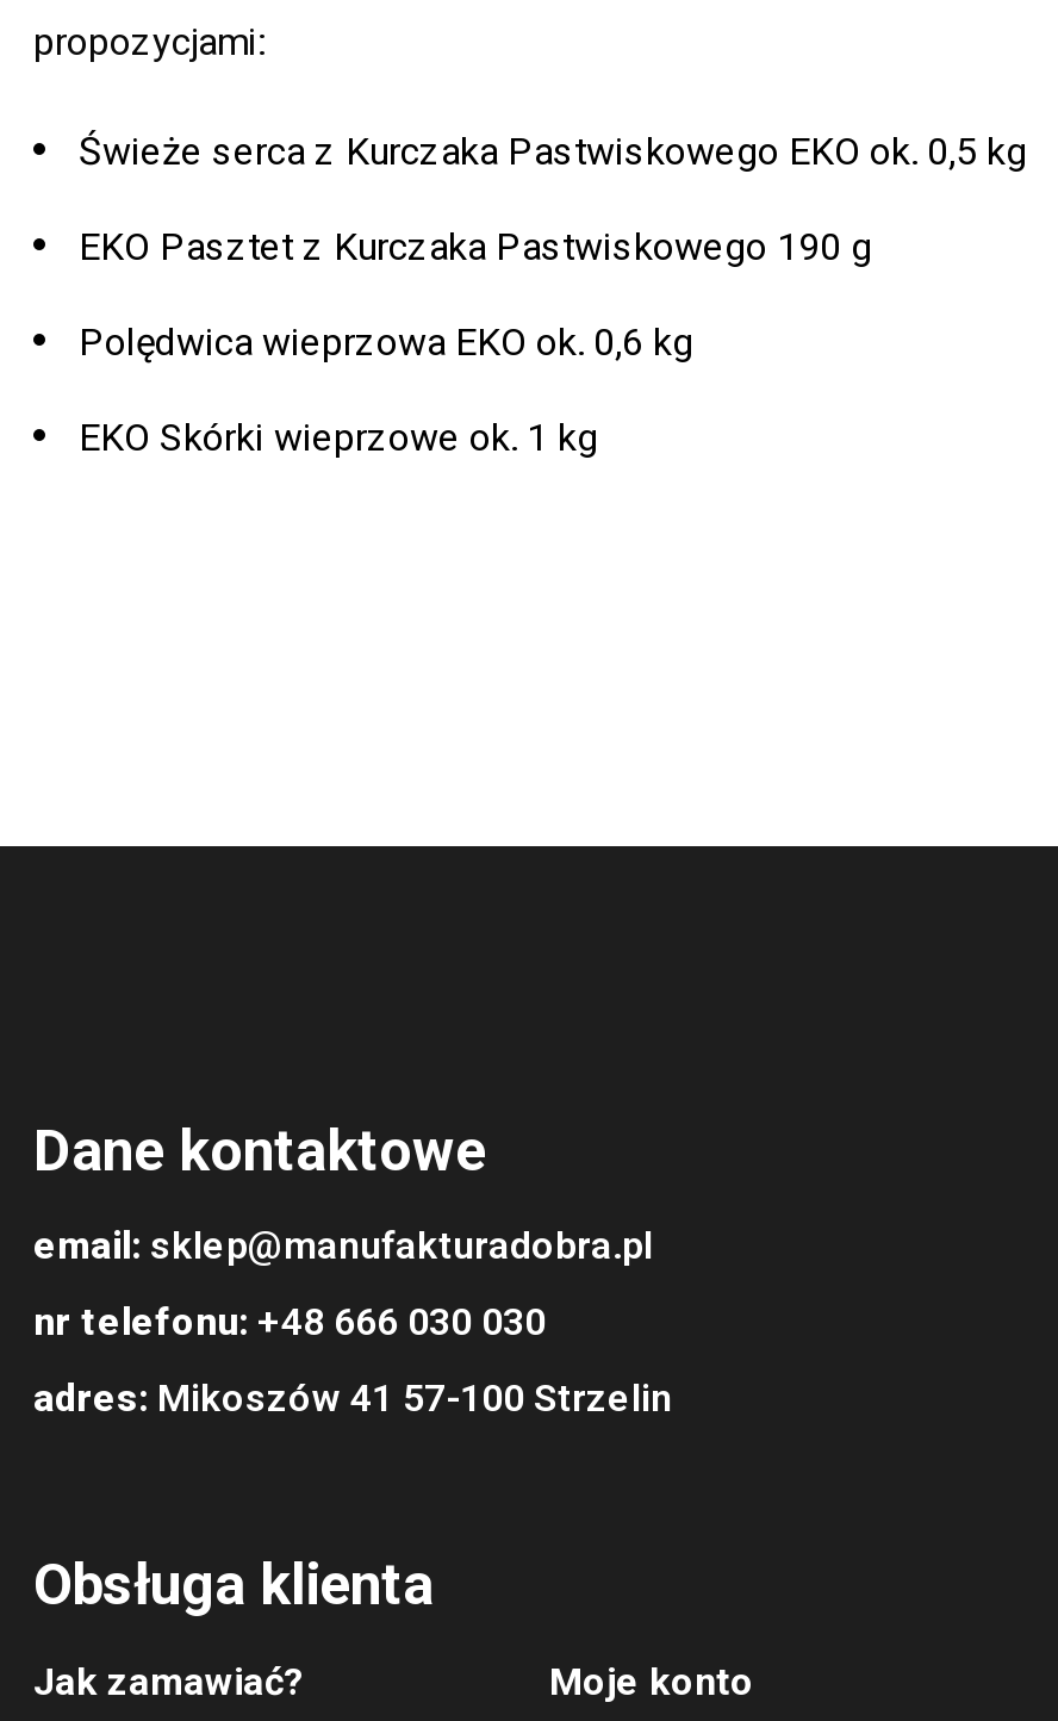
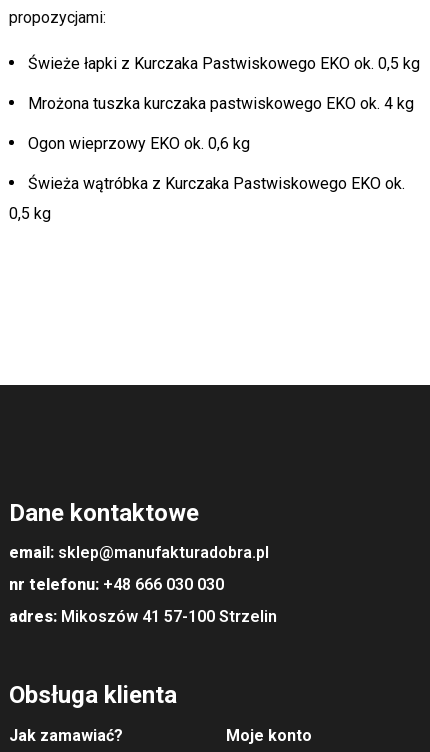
[79,129,1027,460] Świeże serca z Kurczaka Pastwiskowego EKO ok. 0,5 kg | EKO Pasztet z Kurczaka Pastwiskowego 190 g | Polędwica wieprzowa EKO ok. 0,6 kg | EKO Skórki wieprzowe ok. 1 kg -> [9,54,420,223] Świeże łapki z Kurczaka Pastwiskowego EKO ok. 0,5 kg | Mrożona tuszka kurczaka pastwiskowego EKO ok. 4 kg | Ogon wieprzowy EKO ok. 0,6 kg | Świeża wątróbka z Kurczaka Pastwiskowego EKO ok. | 0,5 kg

